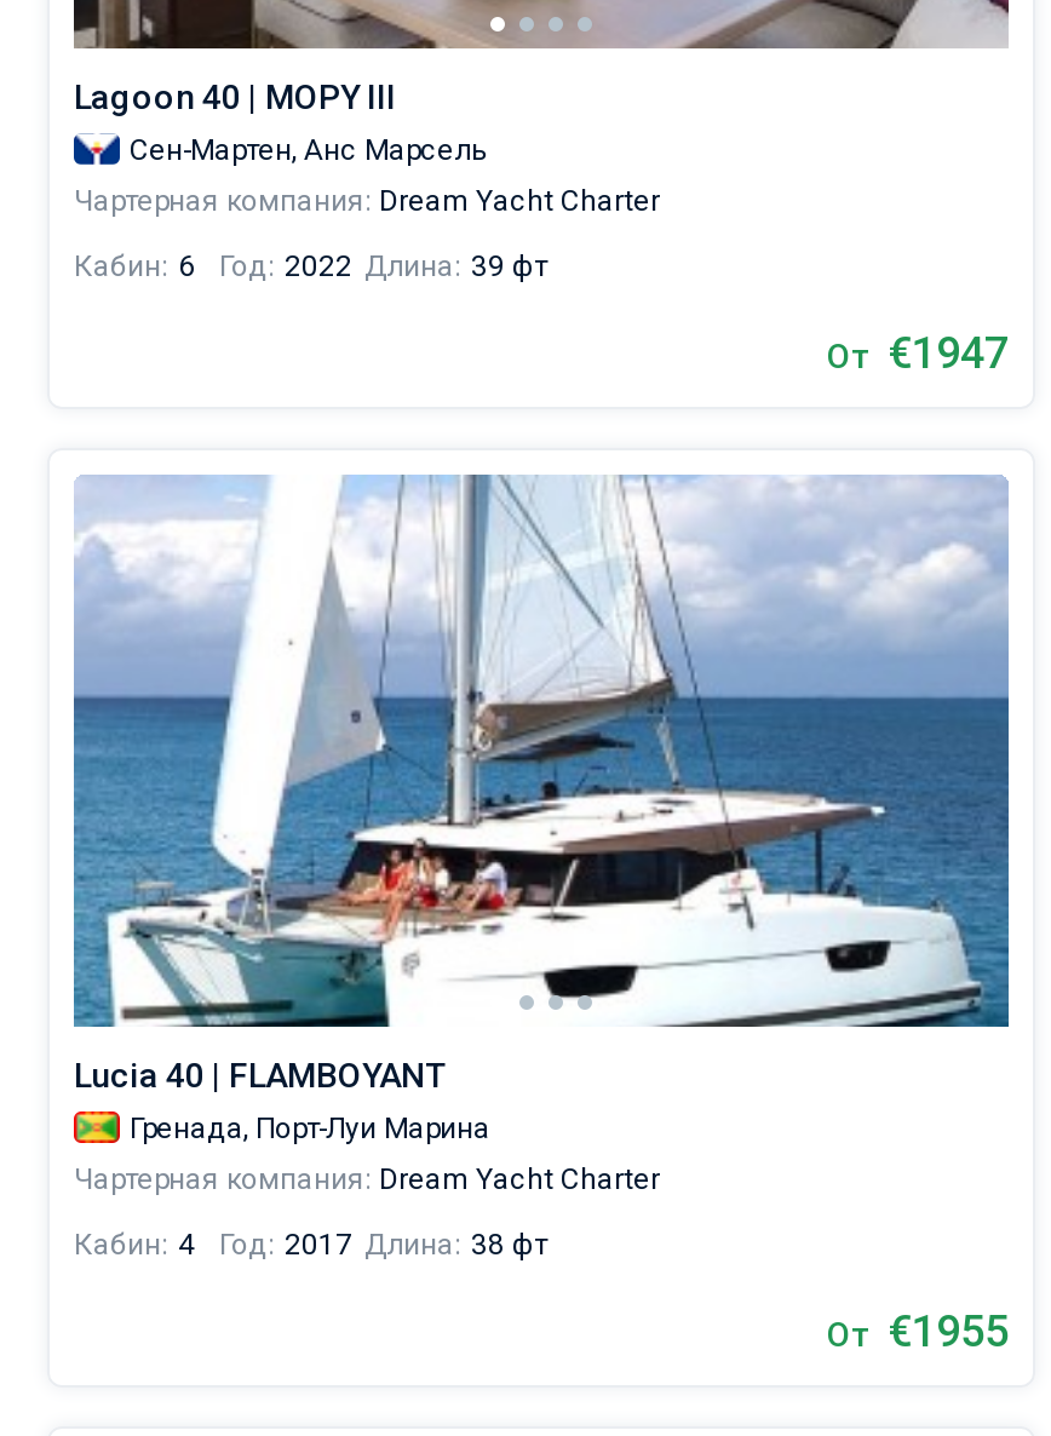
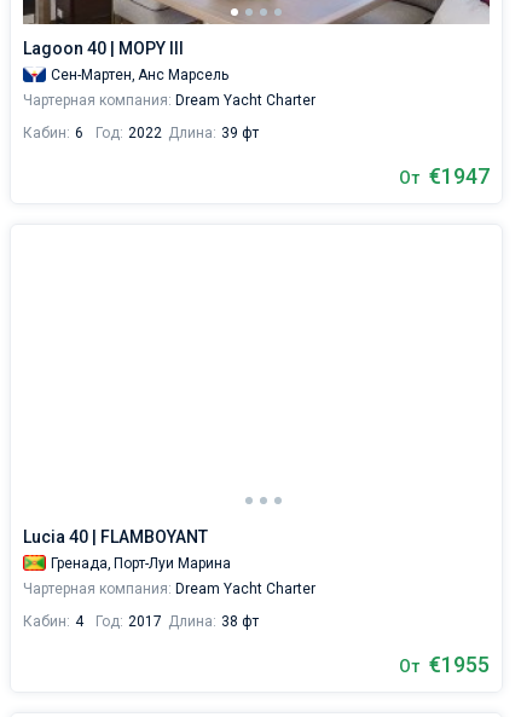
[71,472,1011,1029] [image] -> none

